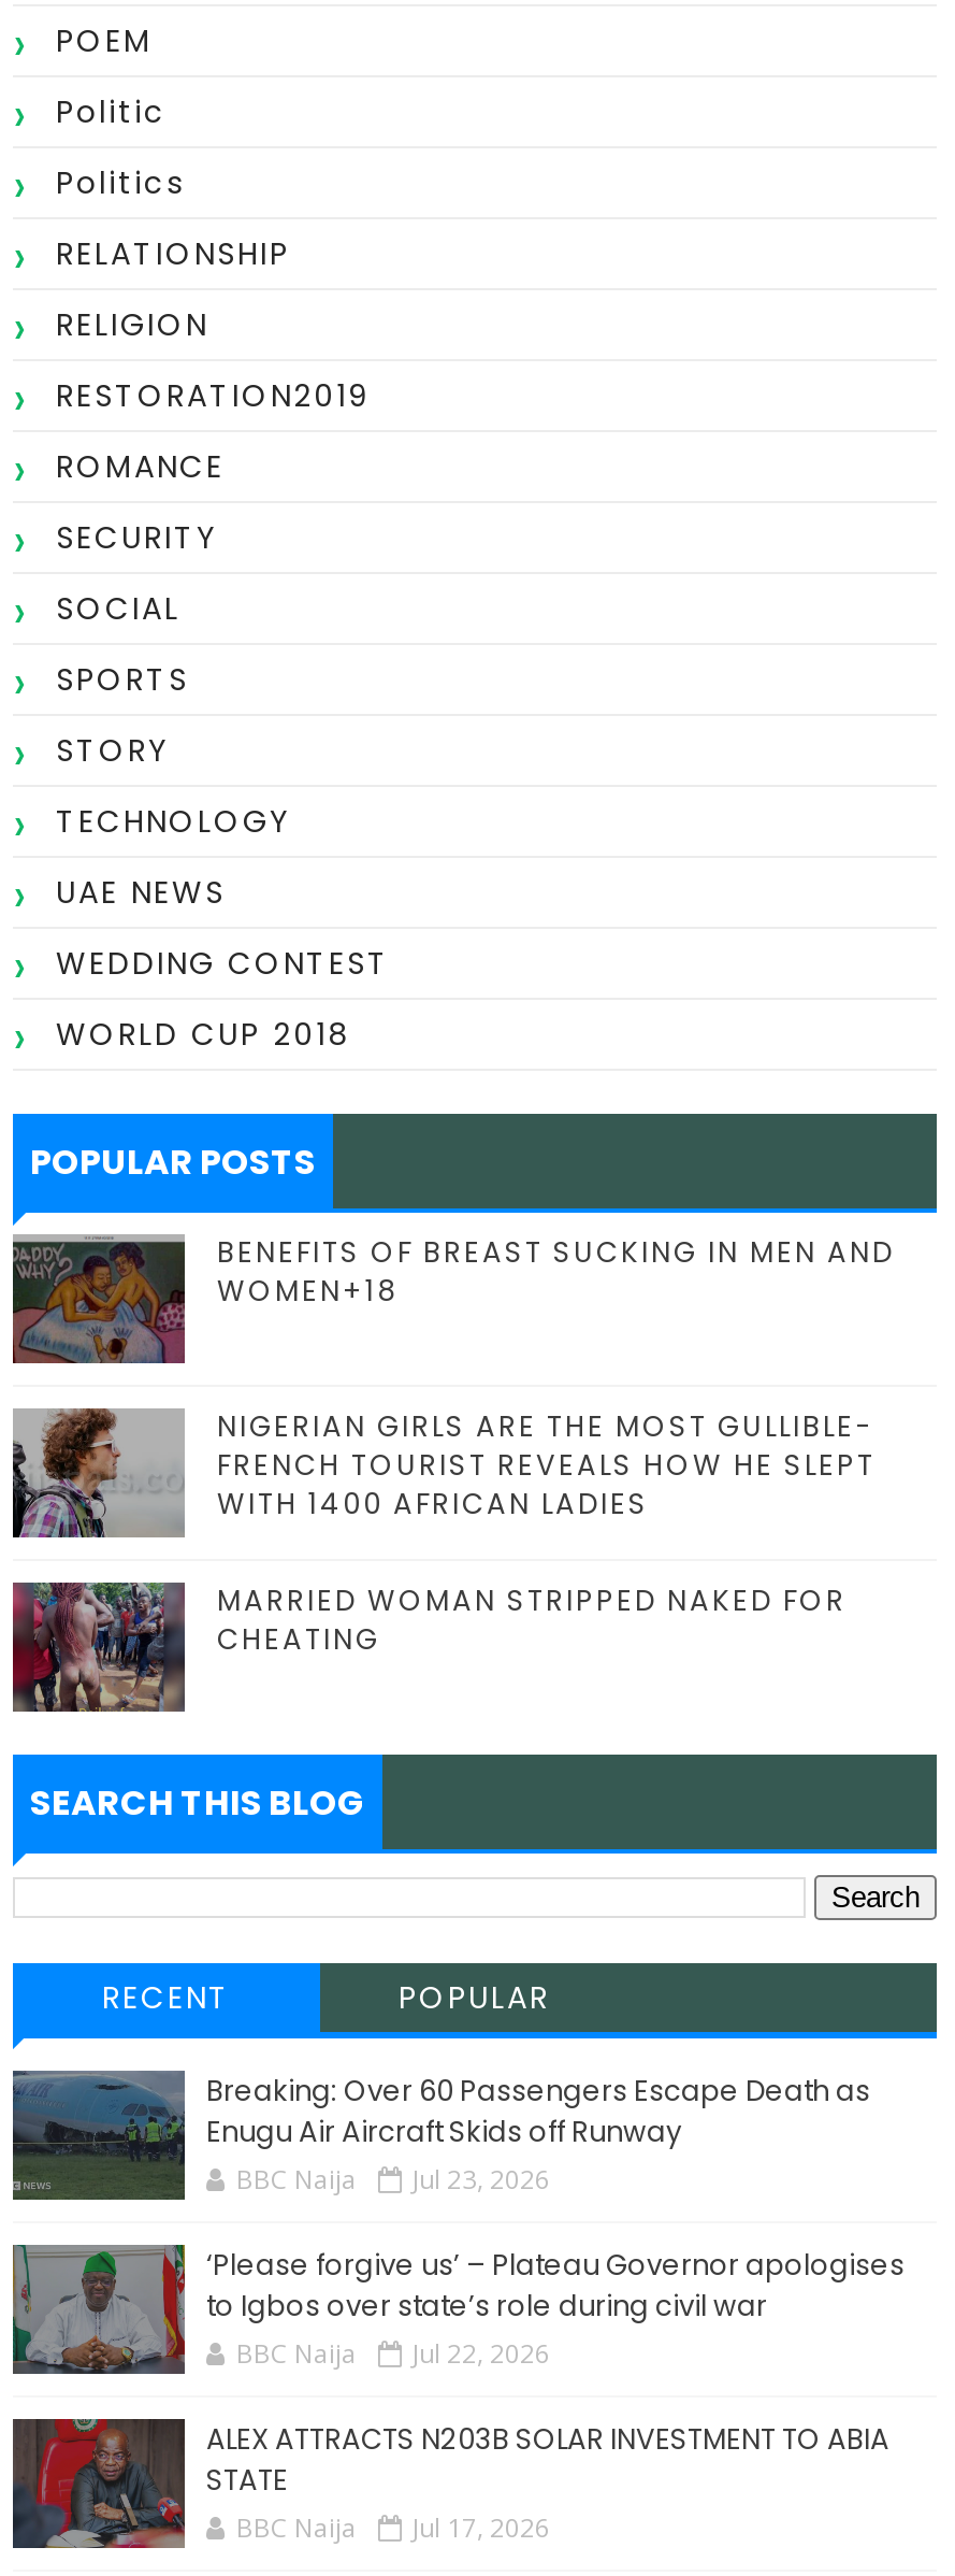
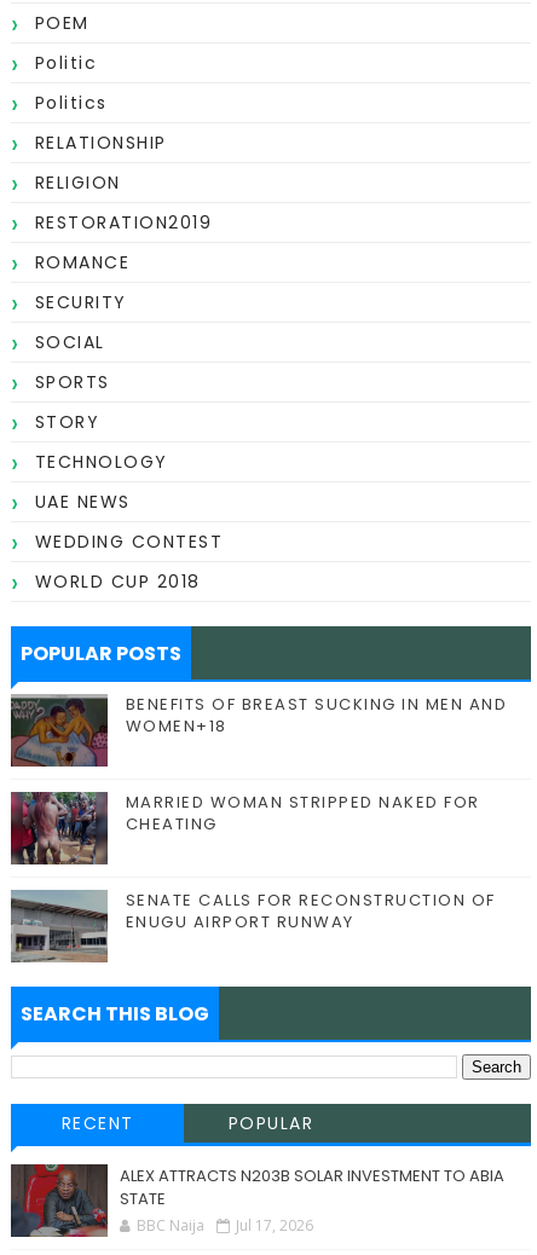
[13,1406,876,1537] [image] | NIGERIAN GIRLS ARE THE MOST GULLIBLE- | FRENCH TOURIST REVEALS HOW HE SLEPT | WITH 1400 AFRICAN LADIES -> none
none -> [11,889,496,962] [image] | SENATE CALLS FOR RECONSTRUCTION OF | ENUGU AIRPORT RUNWAY
[13,2069,905,2372] [image] | Breaking: Over 60 Passengers Escape Death as | Enugu Air Aircraft Skids off Runway | BBC Naija | Jul 23, 2026 | ‘Please forgive us’ – Plateau Governor apologises | to Igbos over state’s role during civil war | BBC Naija | Jul 22, 2026 -> none
[11,2243,187,2376] [image] -> none

